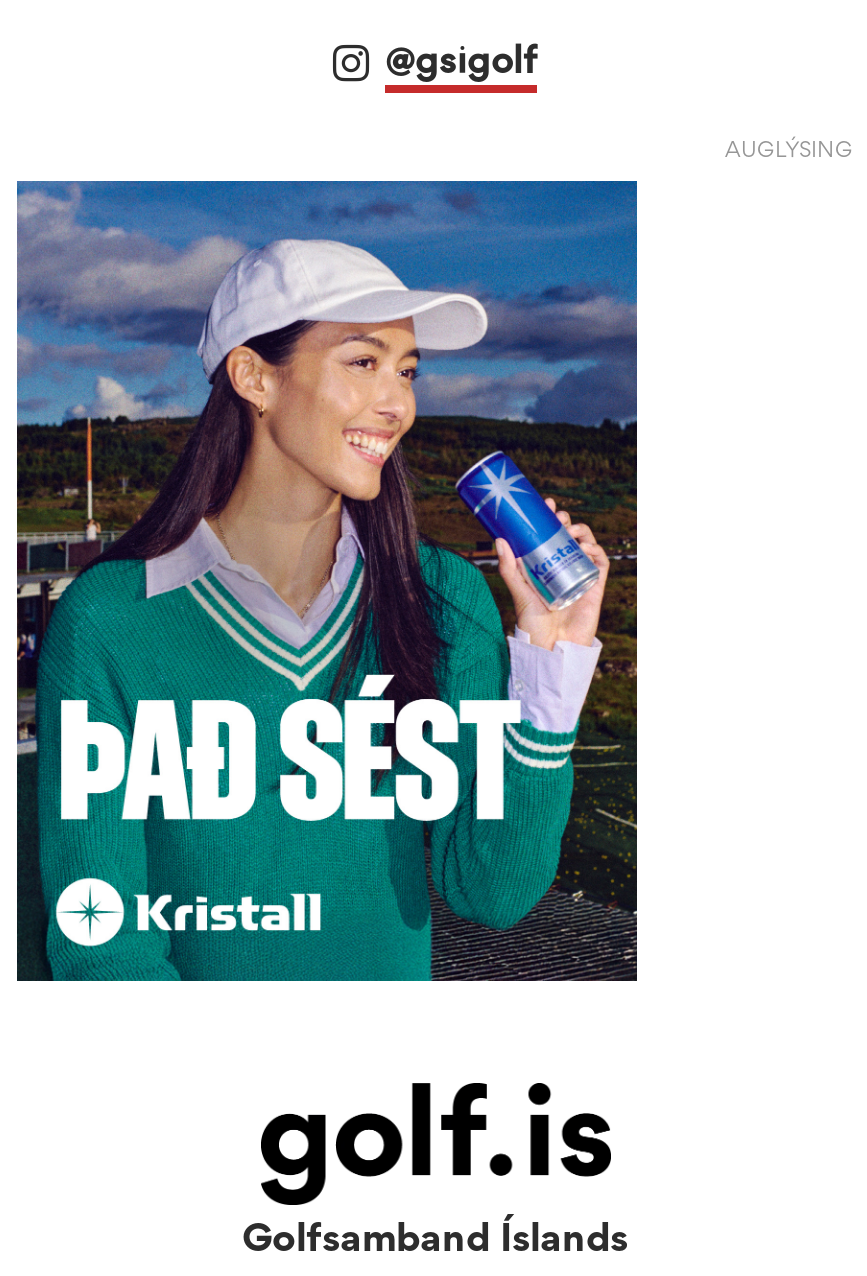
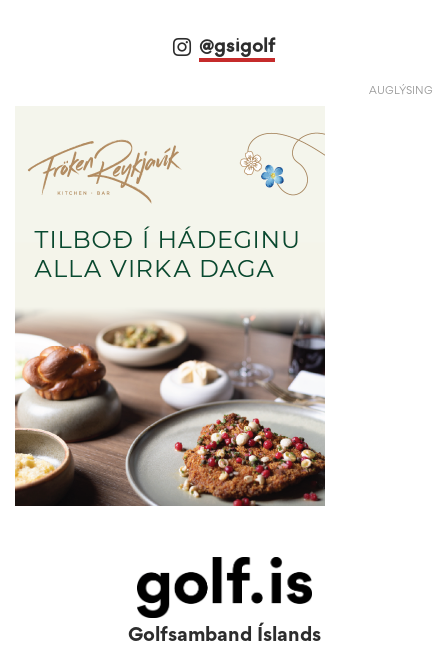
[15,179,639,983] [image] -> [14,106,326,507] [image]

